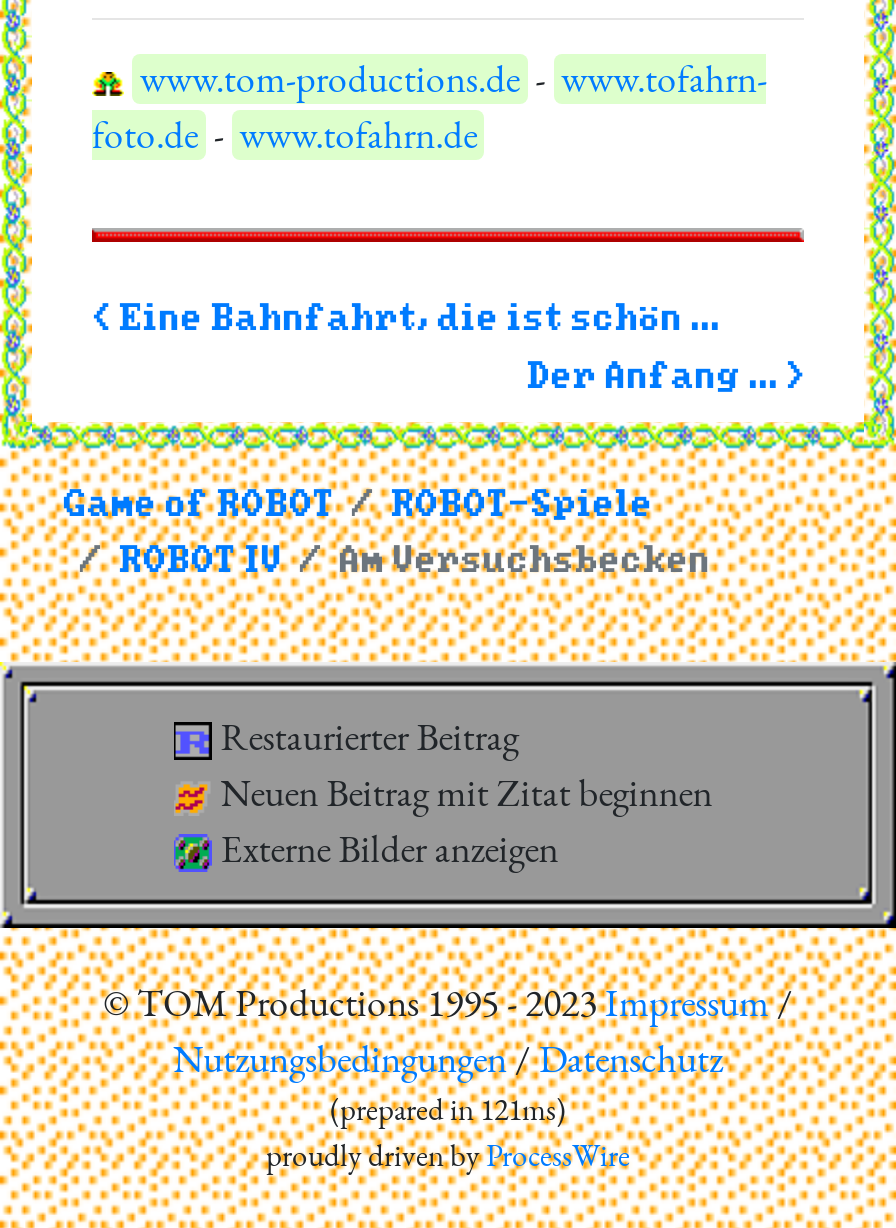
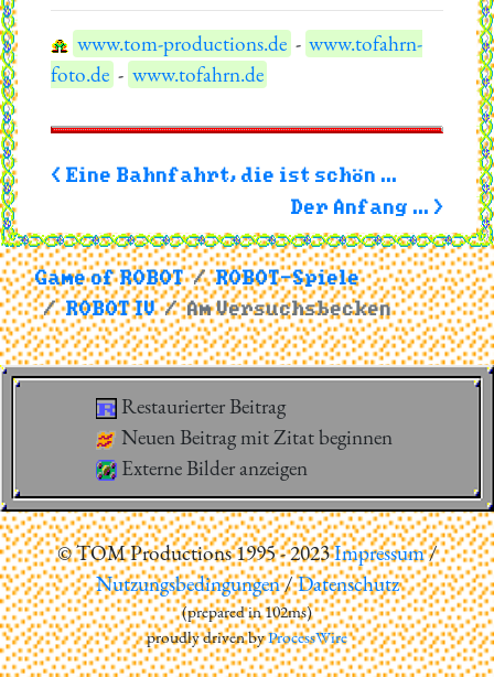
[330,1090,566,1130] (prepared in 121ms) -> [182,601,312,623] (prepared in 102ms)

